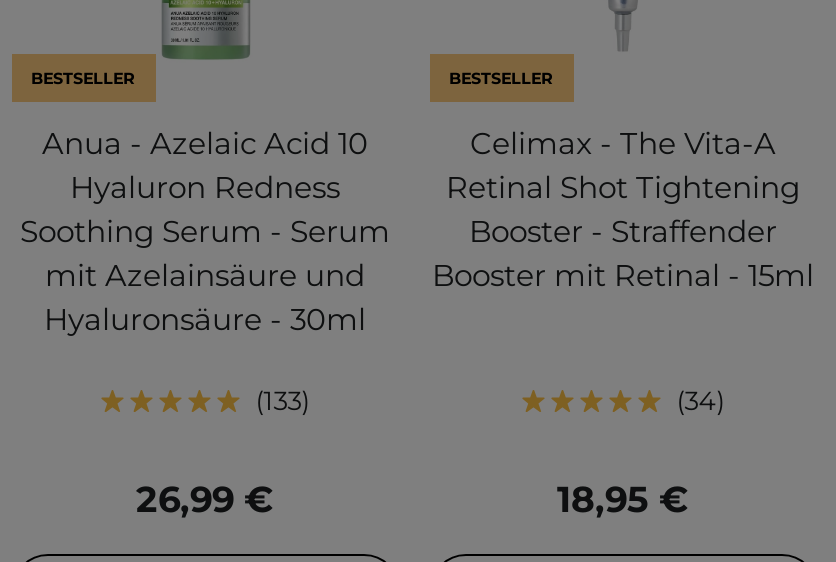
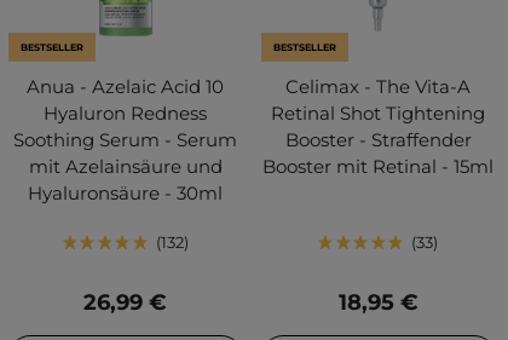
[264,385,302,417] 133 -> [161,233,184,252] 132
[684,385,716,417] 34 -> [416,233,433,252] 33

